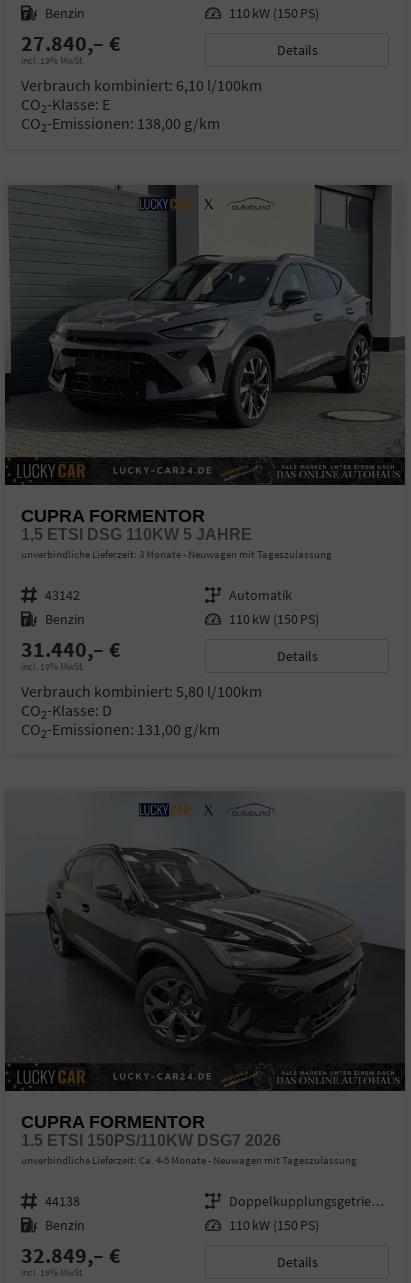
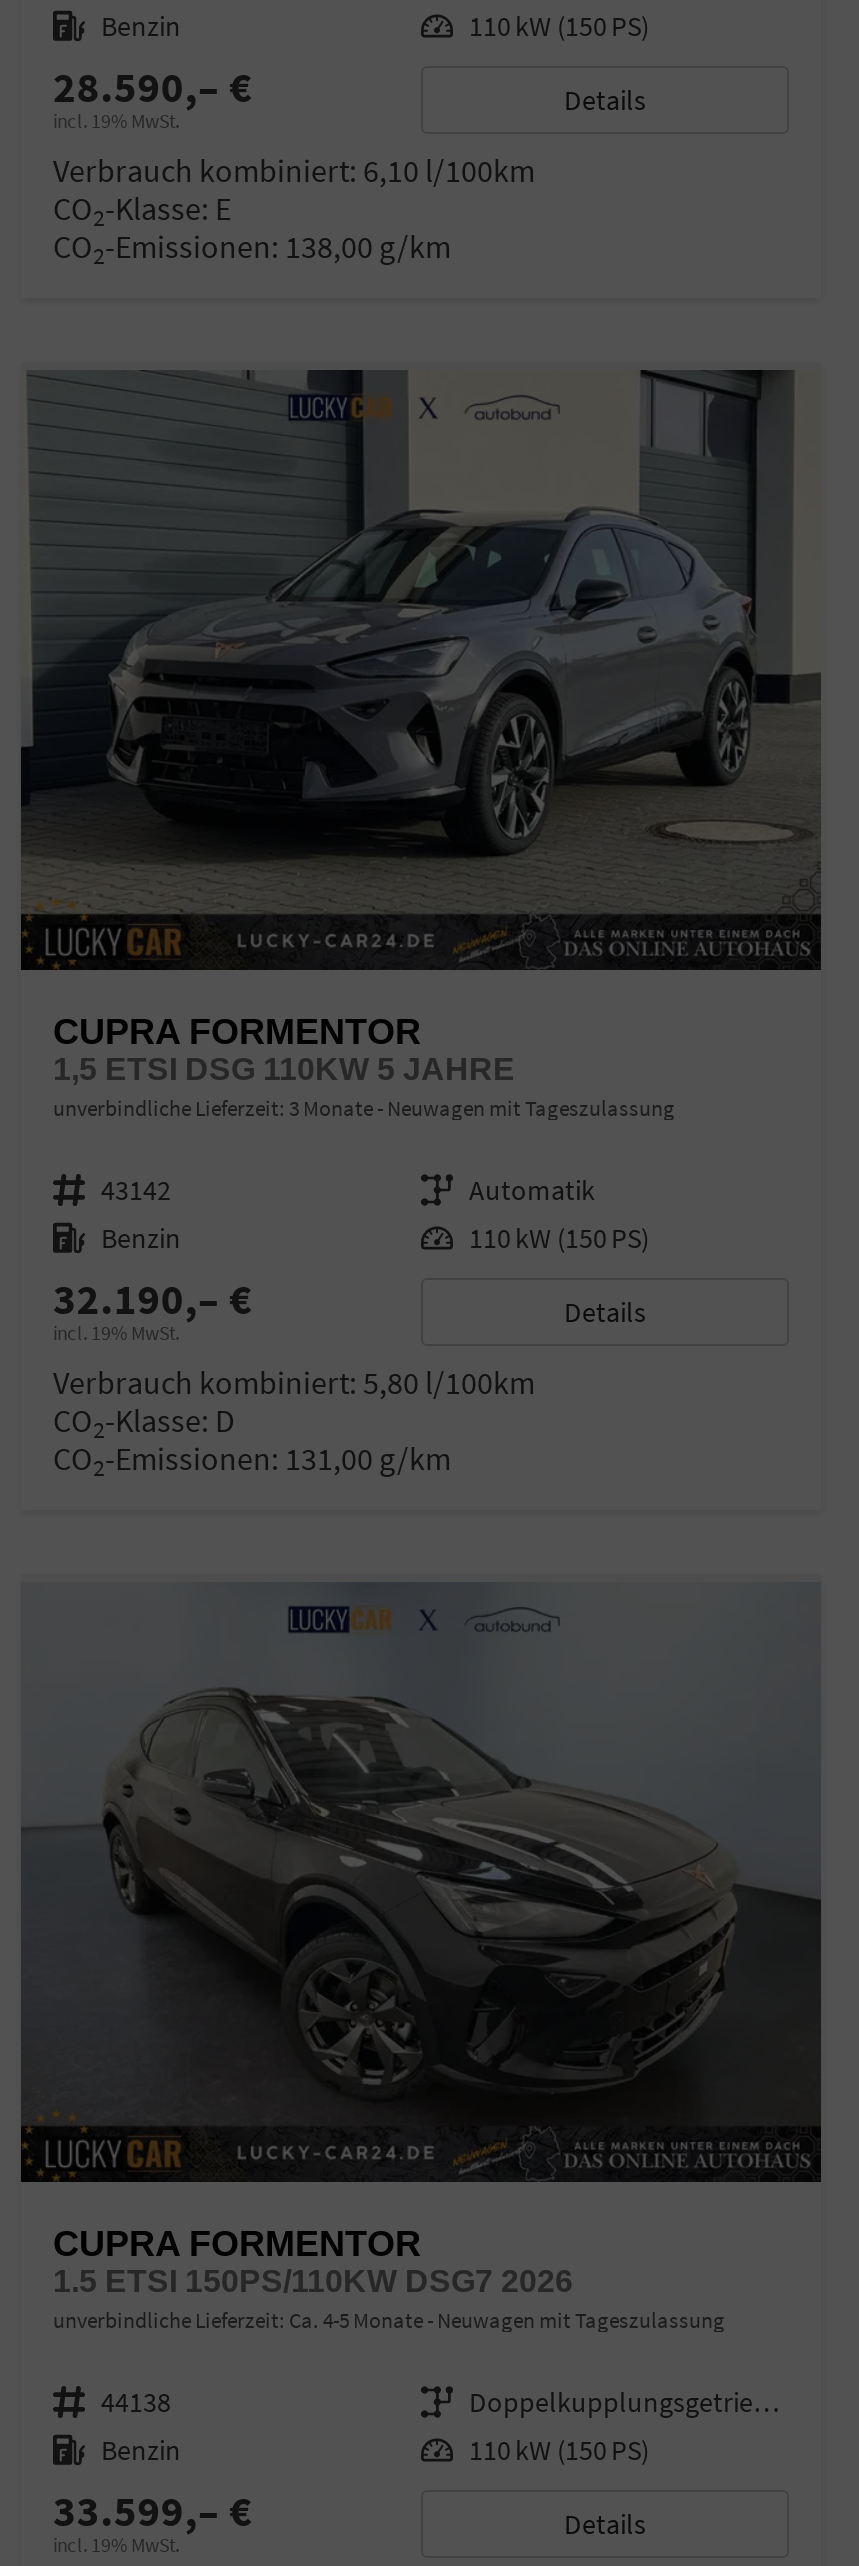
[21,30,121,57] 27.840,– € -> [53,59,253,113] 28.590,– €
[21,636,121,663] 31.440,– € -> [53,1271,253,1325] 32.190,– €
[21,1242,121,1269] 32.849,– € -> [53,2483,253,2537] 33.599,– €

